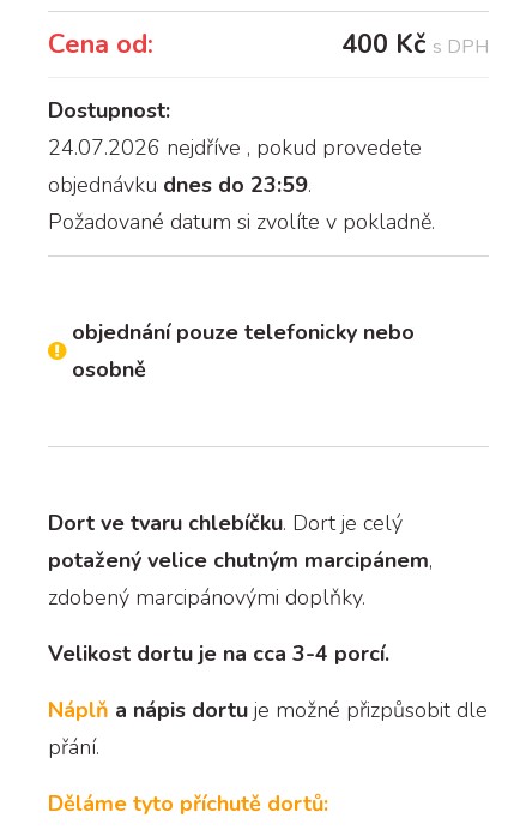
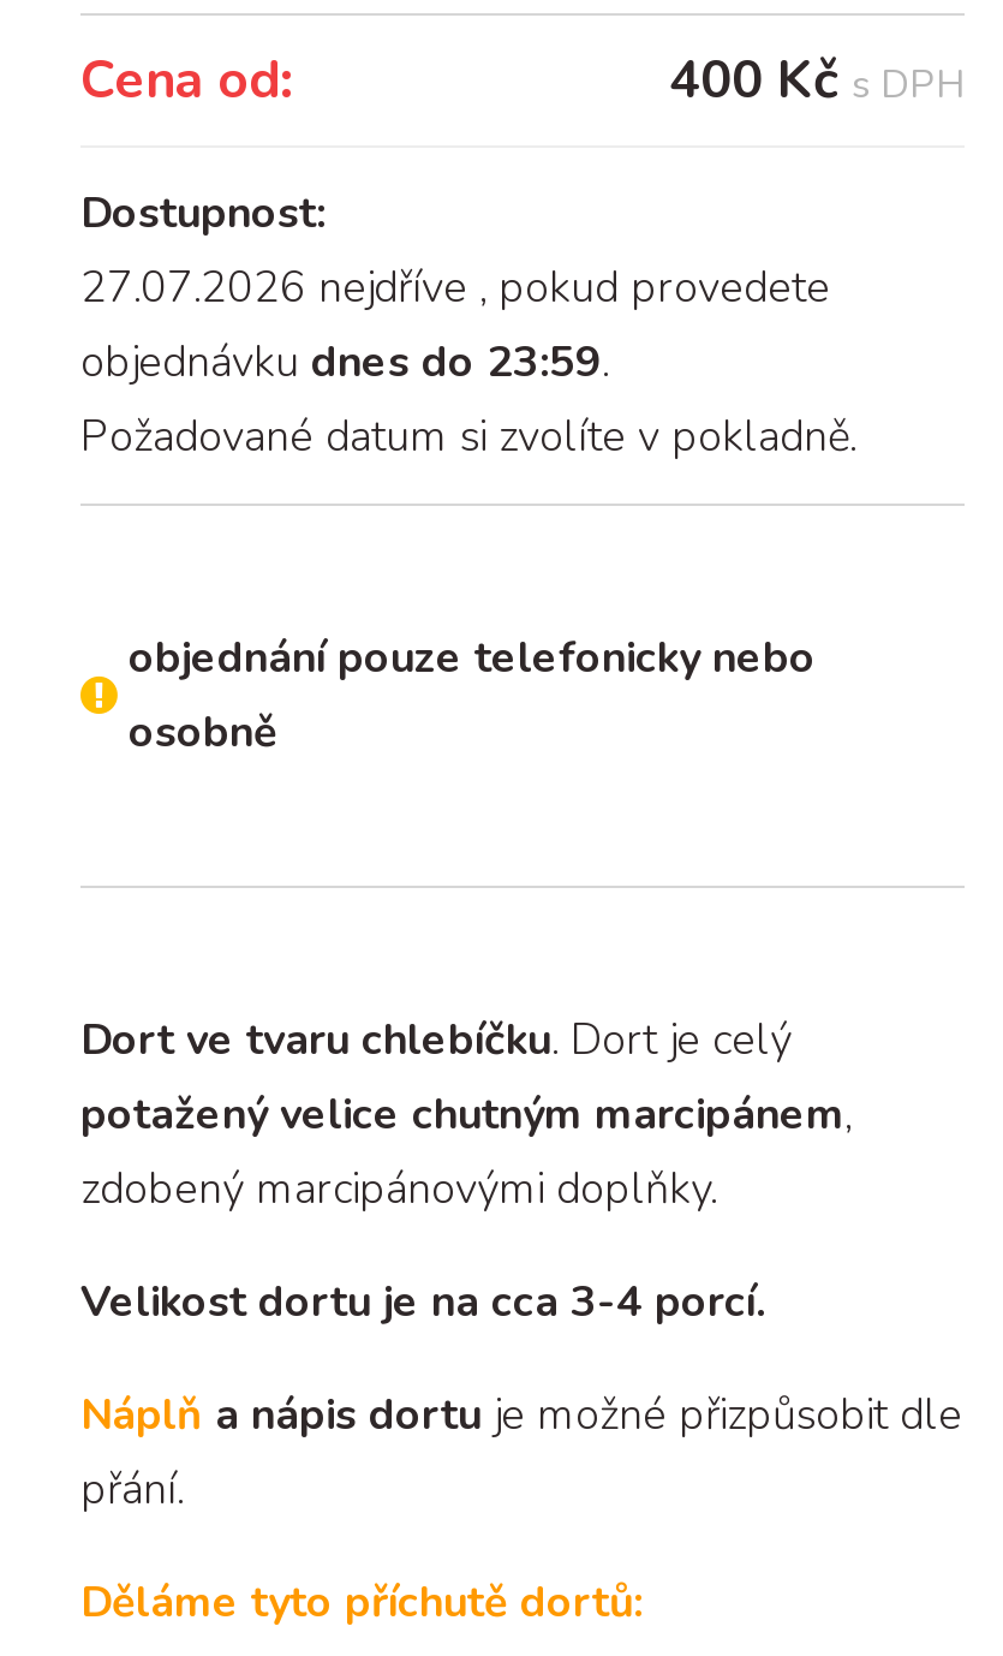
[48,133,422,162] 24.07.2026 nejdříve, pokud provedete -> [80,258,830,315] 27.07.2026 nejdříve, pokud provedete

